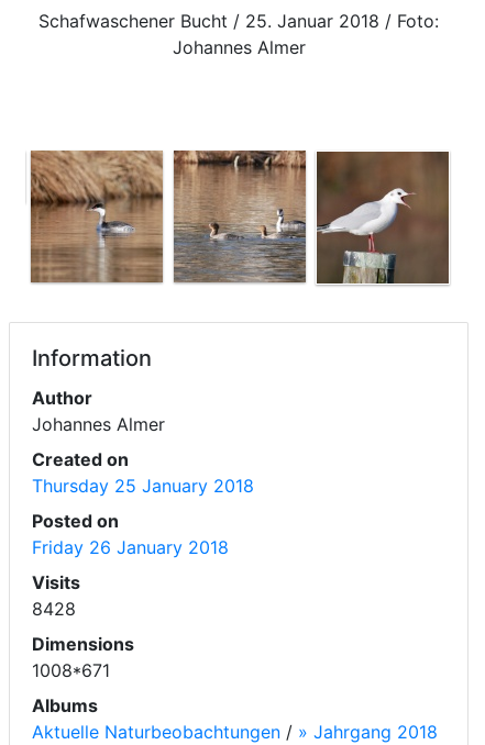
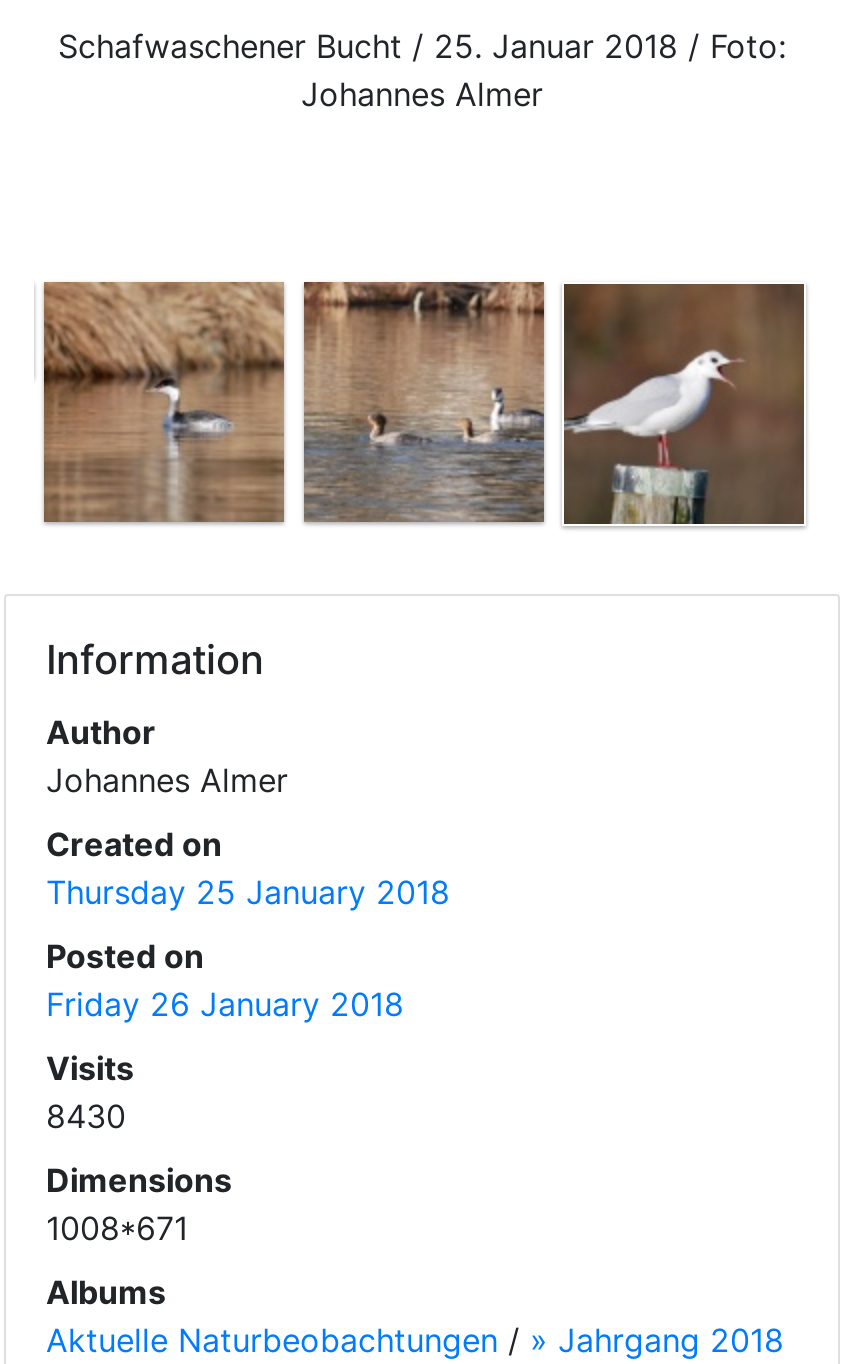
[32,598,76,620] 8428 -> [46,1096,126,1136] 8430

